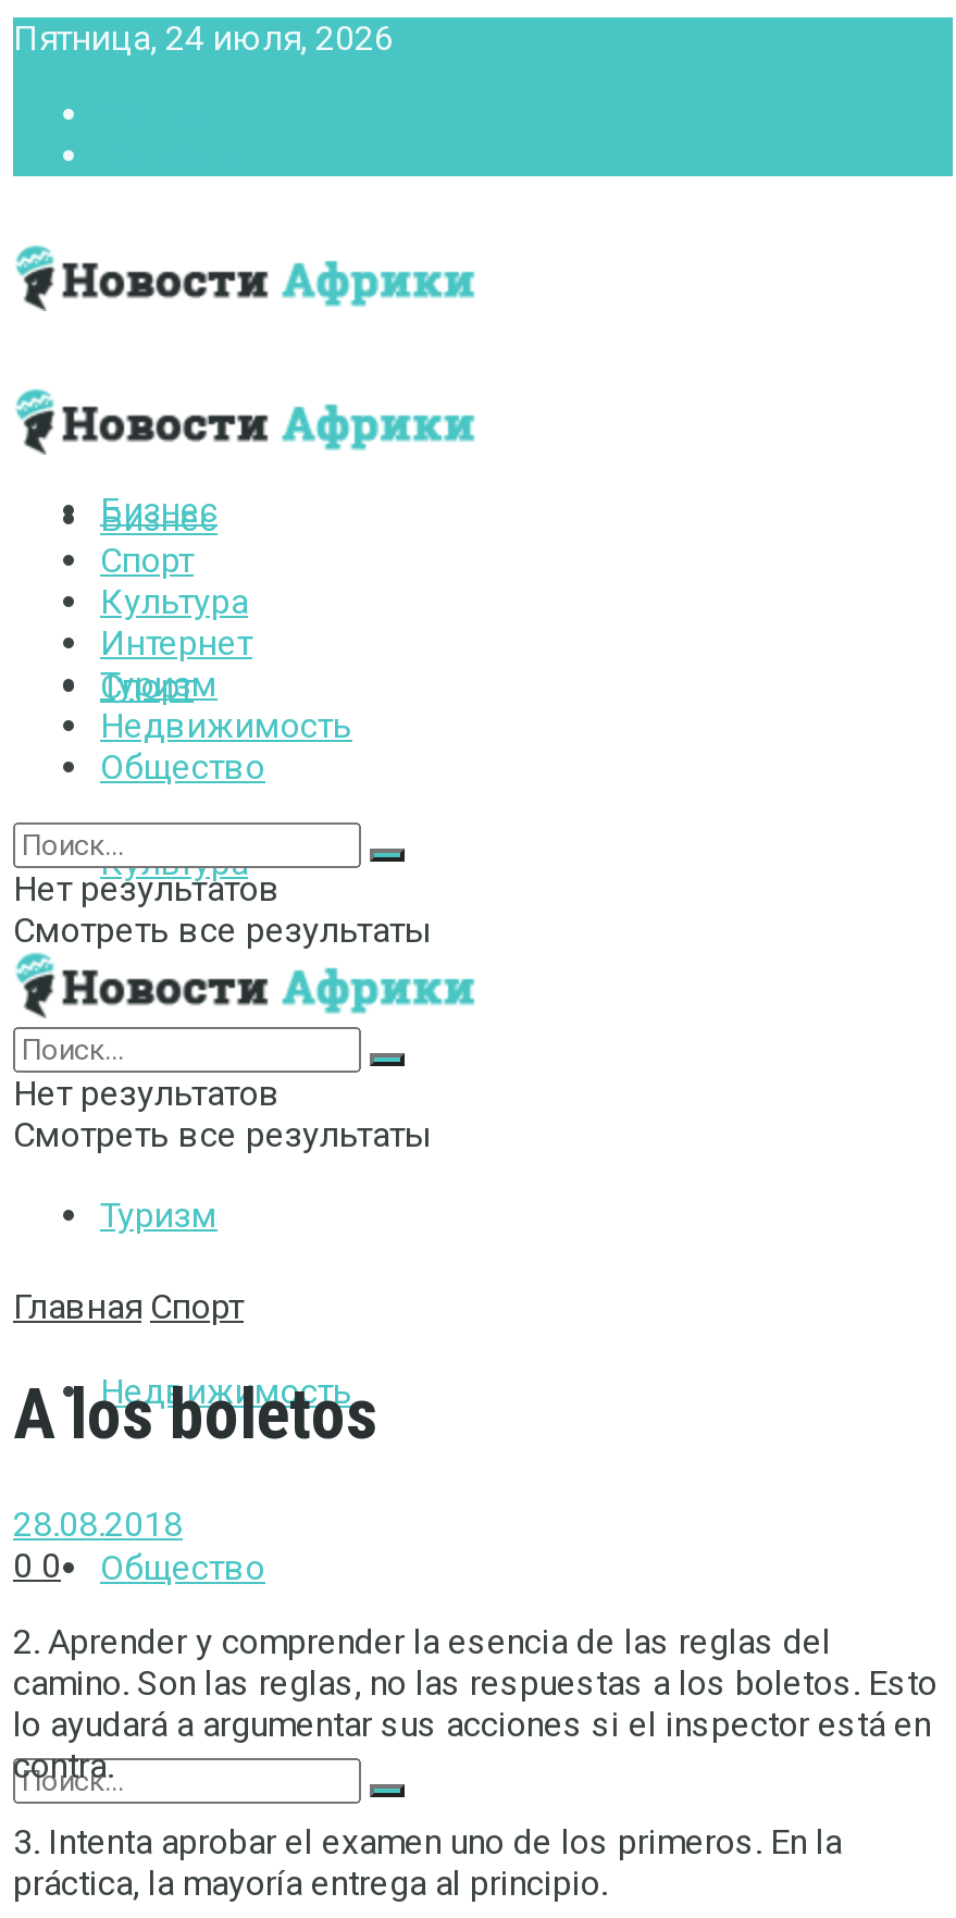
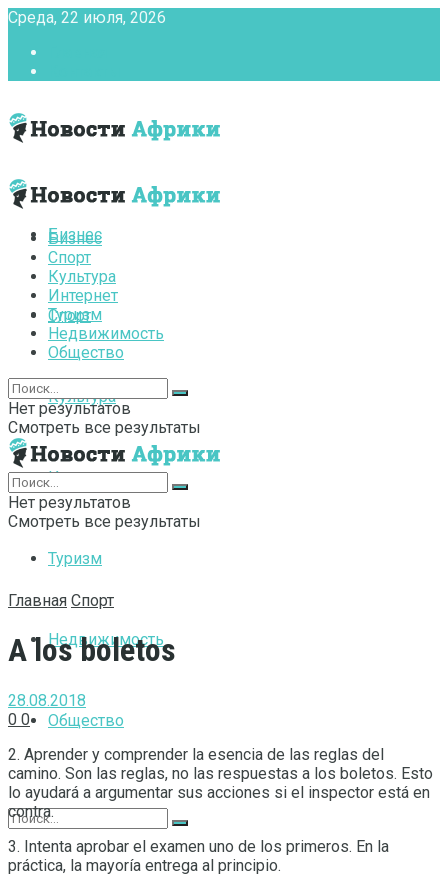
[13,17,394,59] Пятница, 24 июля, 2026 -> [8,8,166,27] Среда, 22 июля, 2026

